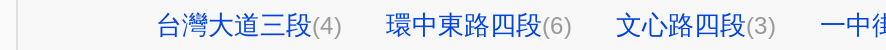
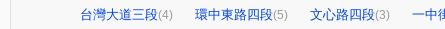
[386,10,572,40] 環中東路四段(6) -> [195,7,288,22] 環中東路四段(5)

